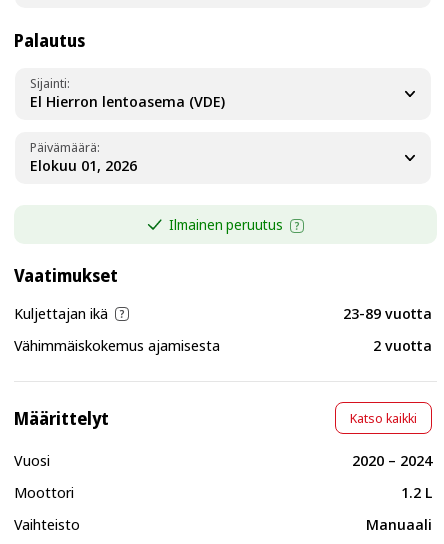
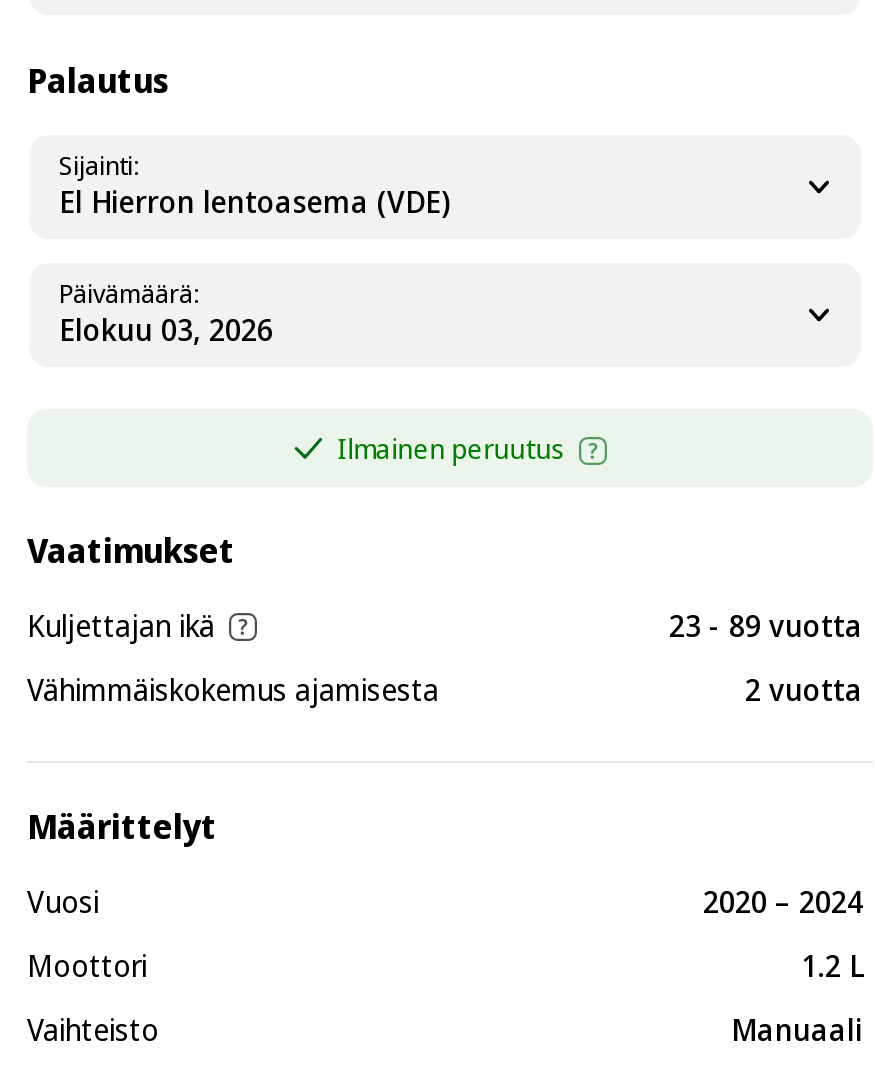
[343,303,432,323] 23-89 vuotta -> [669,606,863,646] 23 - 89 vuotta
[350,409,417,427] Katso kaikki -> none

